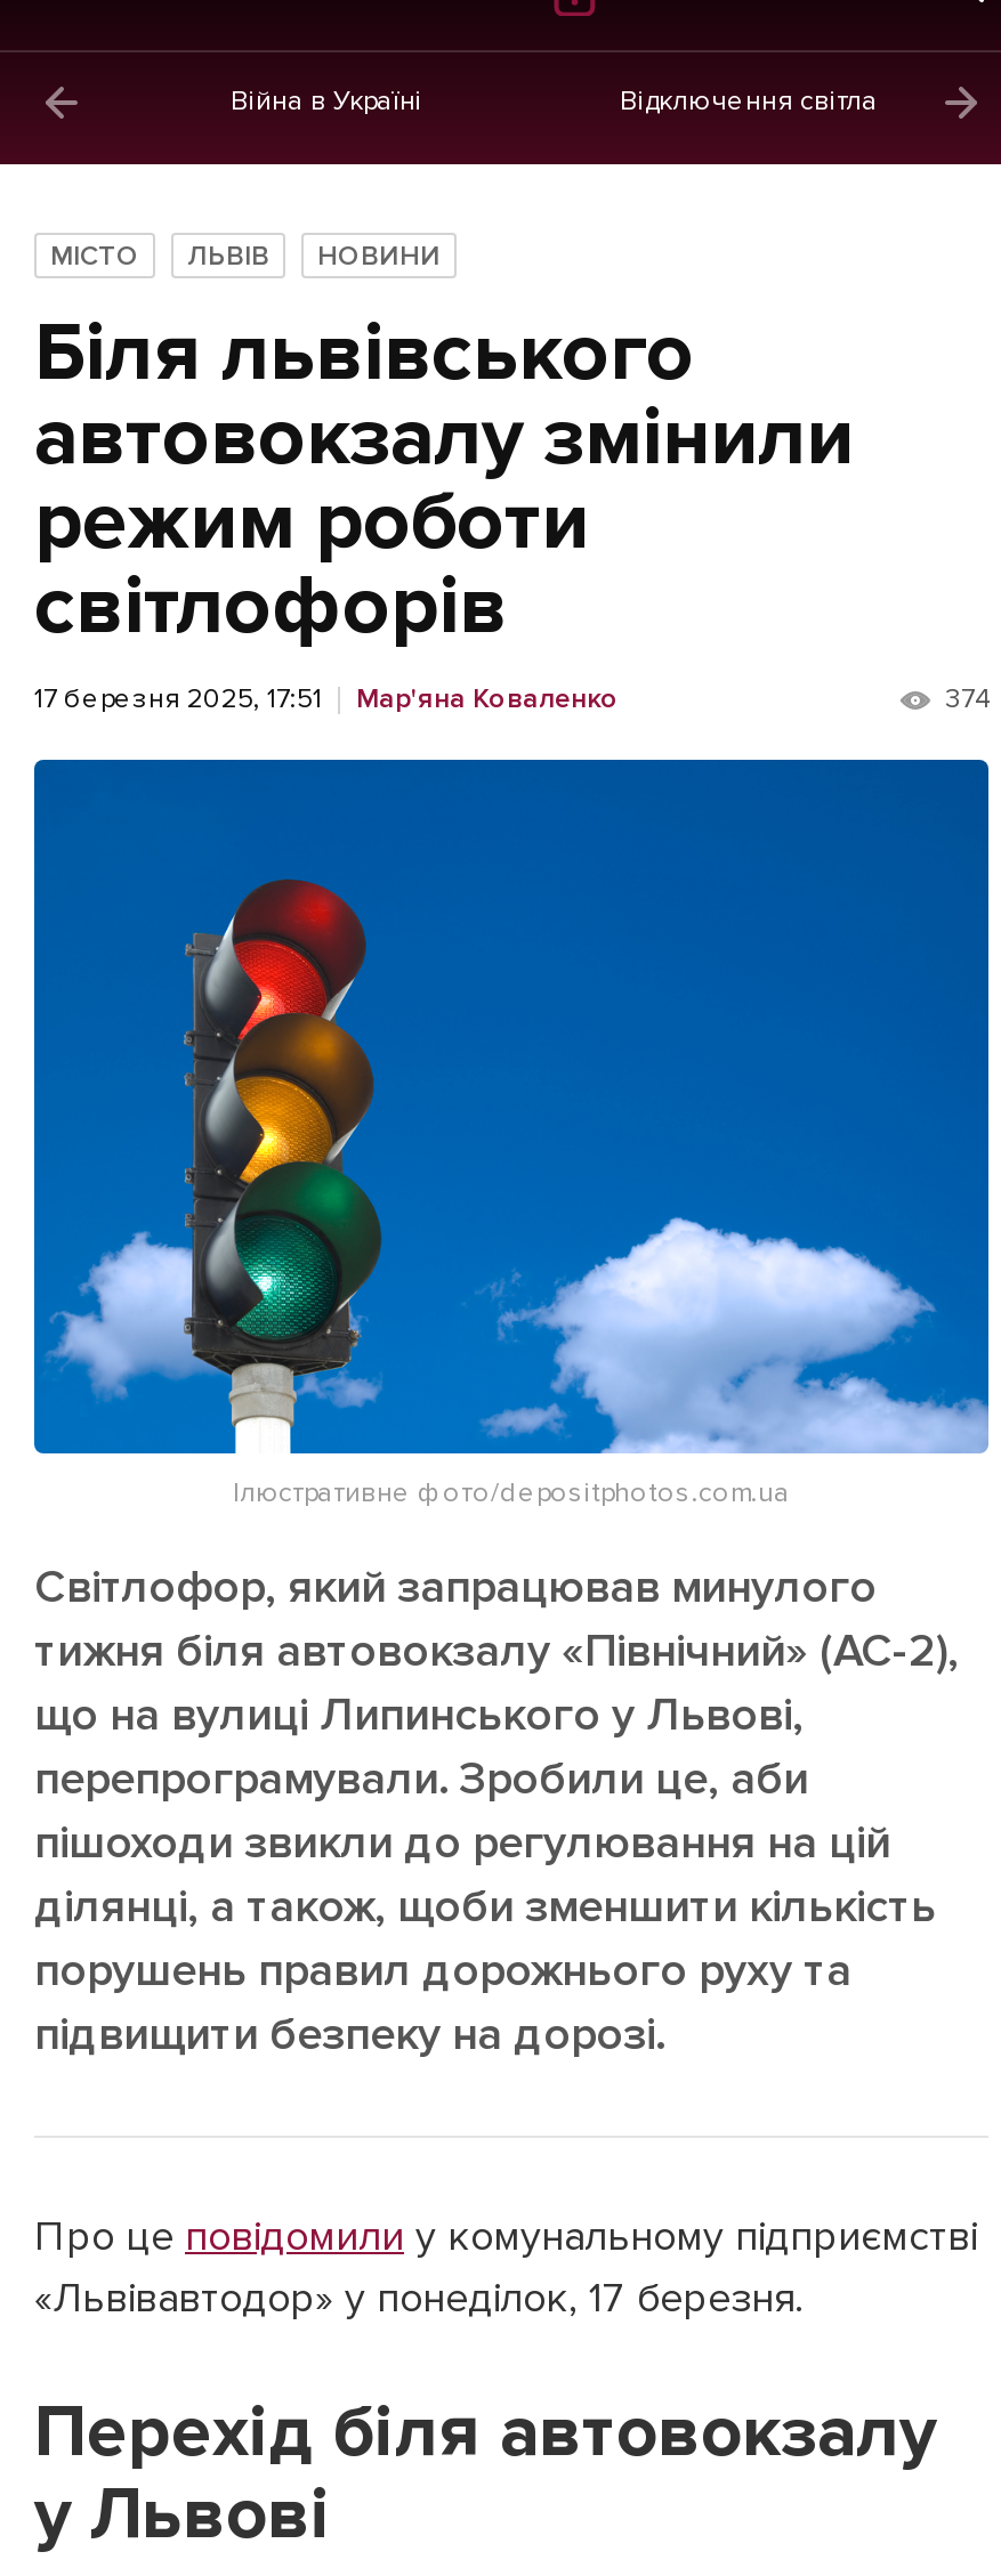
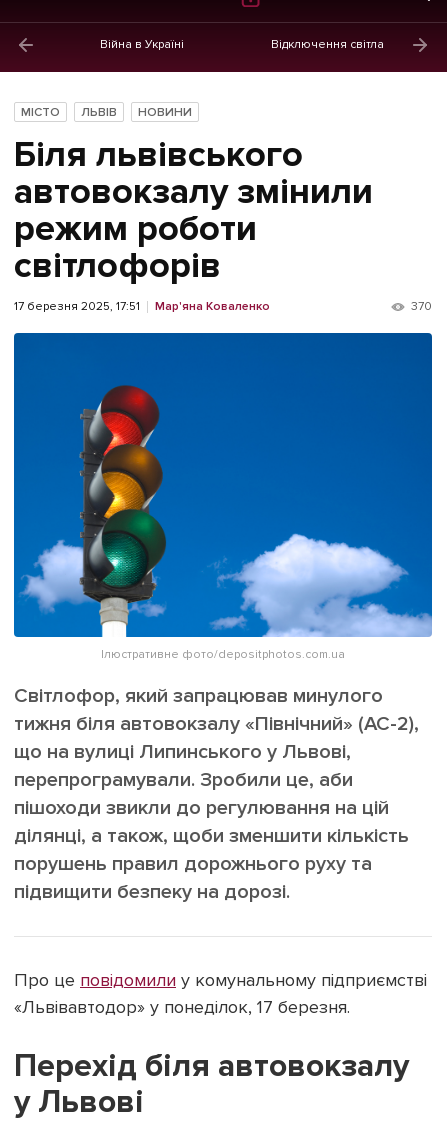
[945,683,988,717] 374 -> [411,299,432,314] 370

